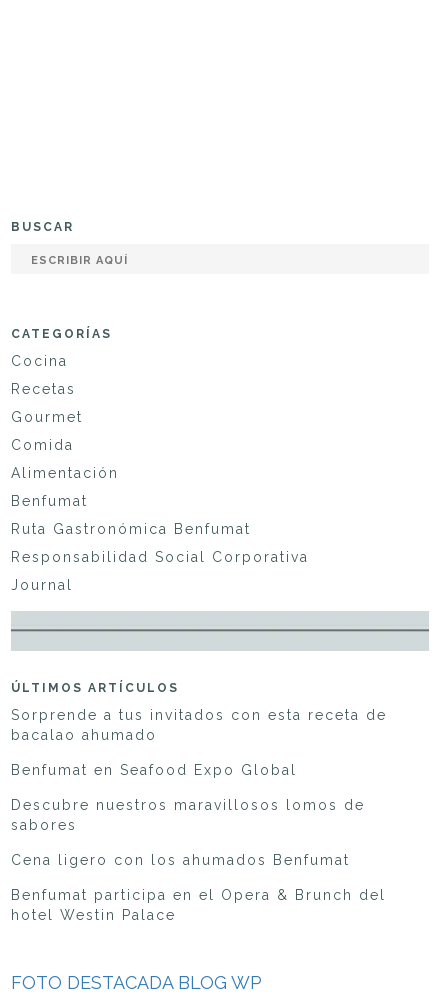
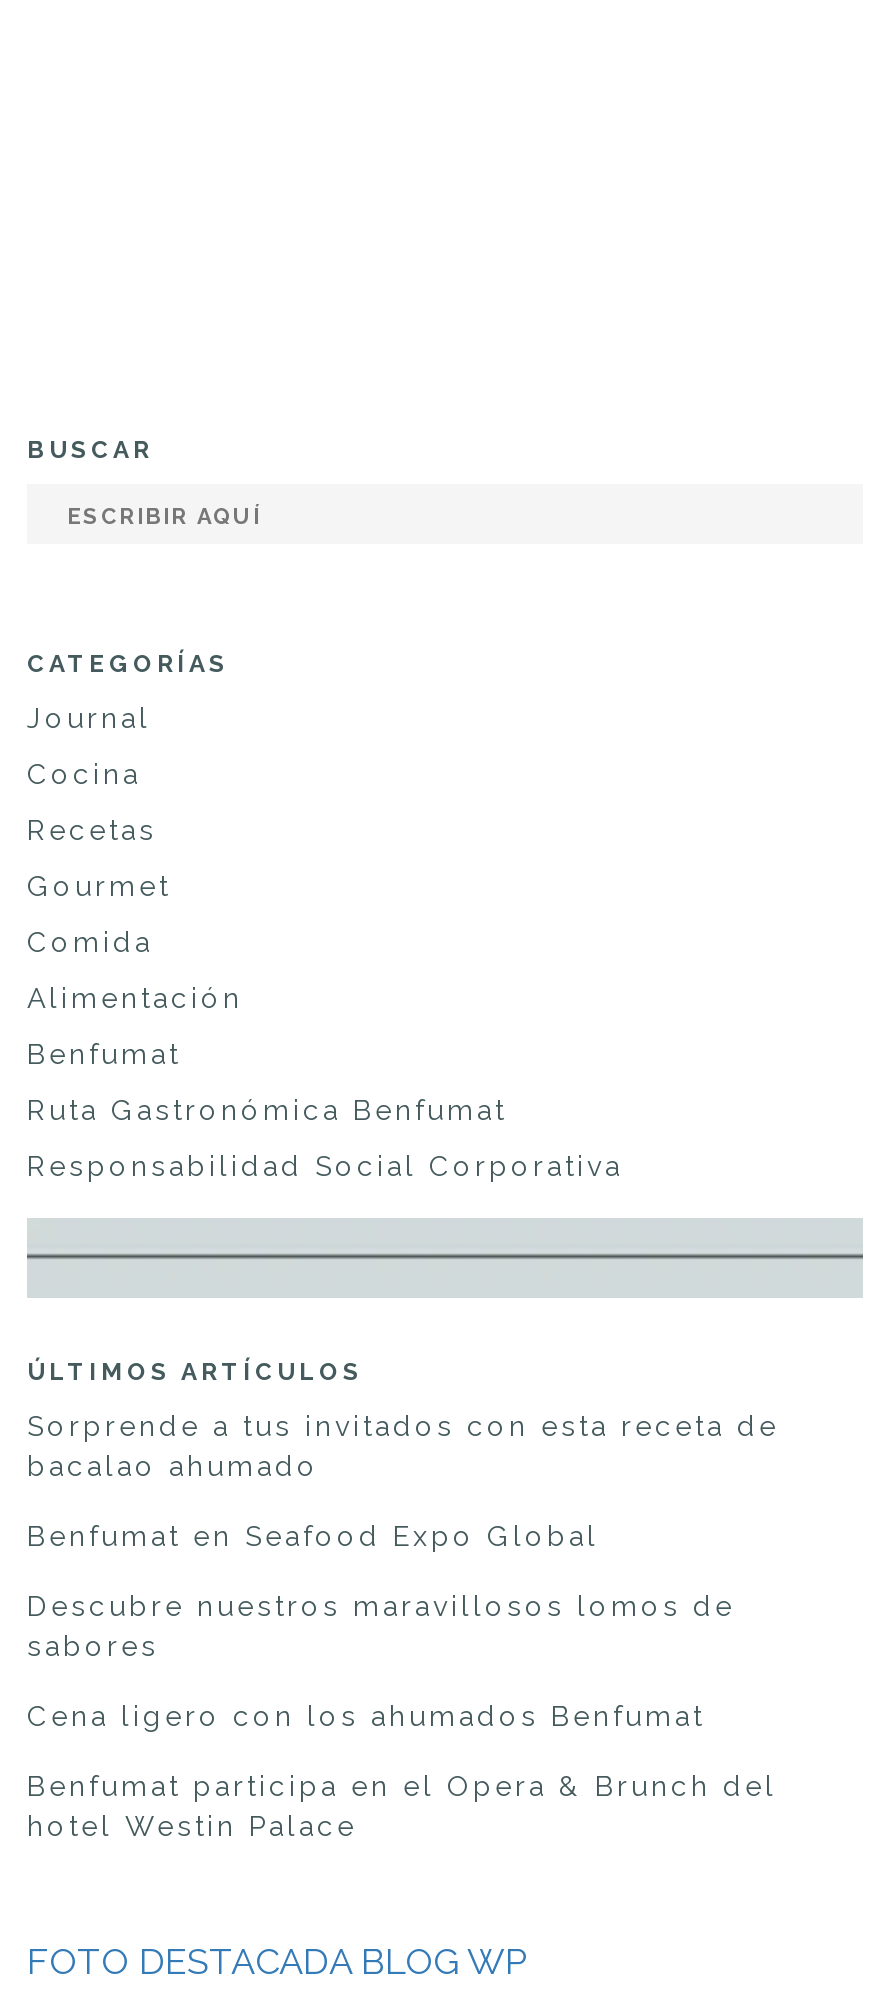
moved [11,353,309,565] -> [27,758,623,1182]: Cocina | Recetas | Gourmet | Comida | Alimentación | Benfumat | Ruta Gastronómica Benfumat | Responsabilidad Social Corporativa
moved [11,577,73,593] -> [27,702,151,734]: Journal

